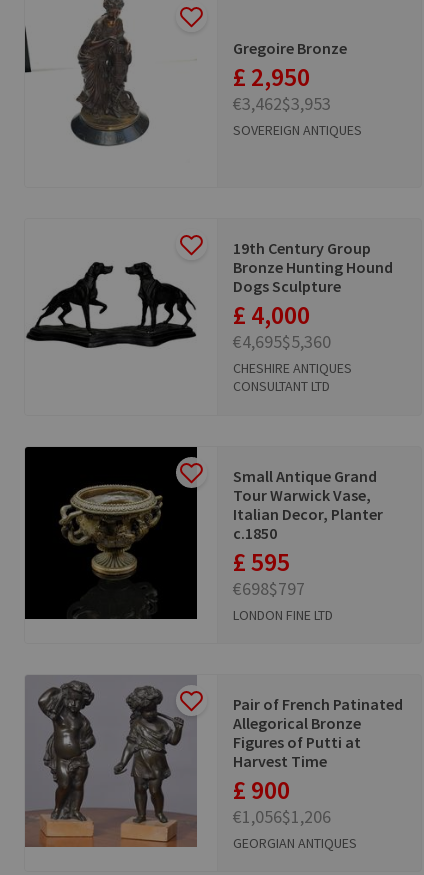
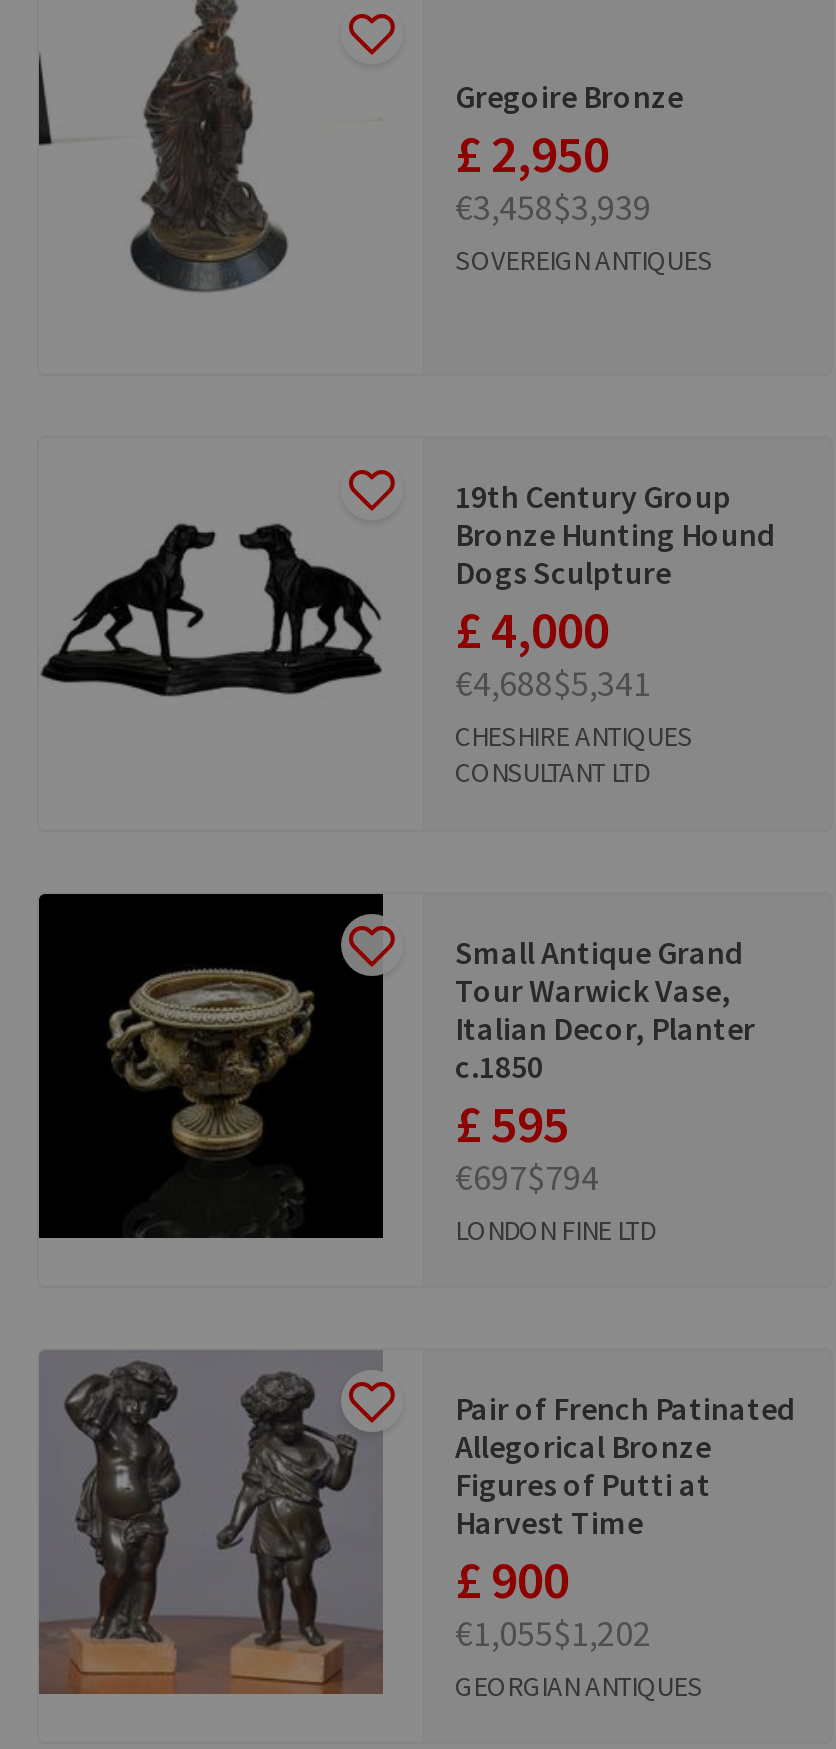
[233,92,331,115] €3,462$3,953 -> [455,184,651,230] €3,458$3,939
[233,330,331,353] €4,695$5,360 -> [455,660,651,706] €4,688$5,341
[233,576,305,599] €698$797 -> [455,1153,599,1199] €697$794
[233,804,331,827] €1,056$1,206 -> [455,1609,651,1655] €1,055$1,202

